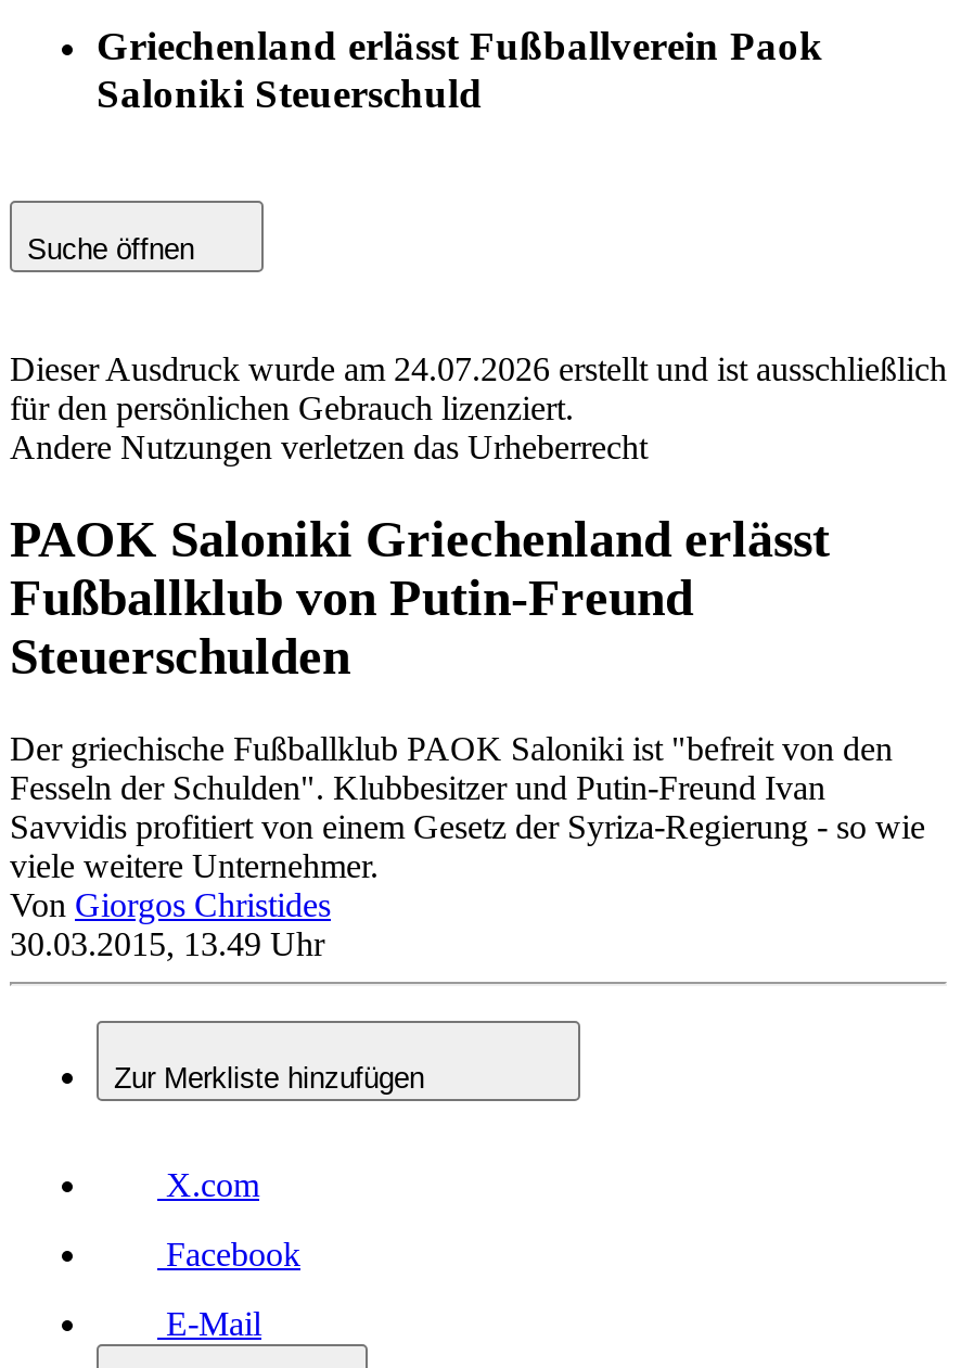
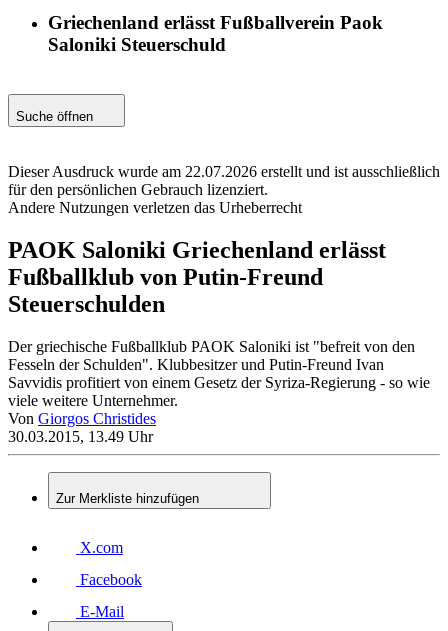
[10,351,947,388] Dieser Ausdruck wurde am 24.07.2026 erstellt und ist ausschließlich -> [8,163,440,180] Dieser Ausdruck wurde am 22.07.2026 erstellt und ist ausschließlich

